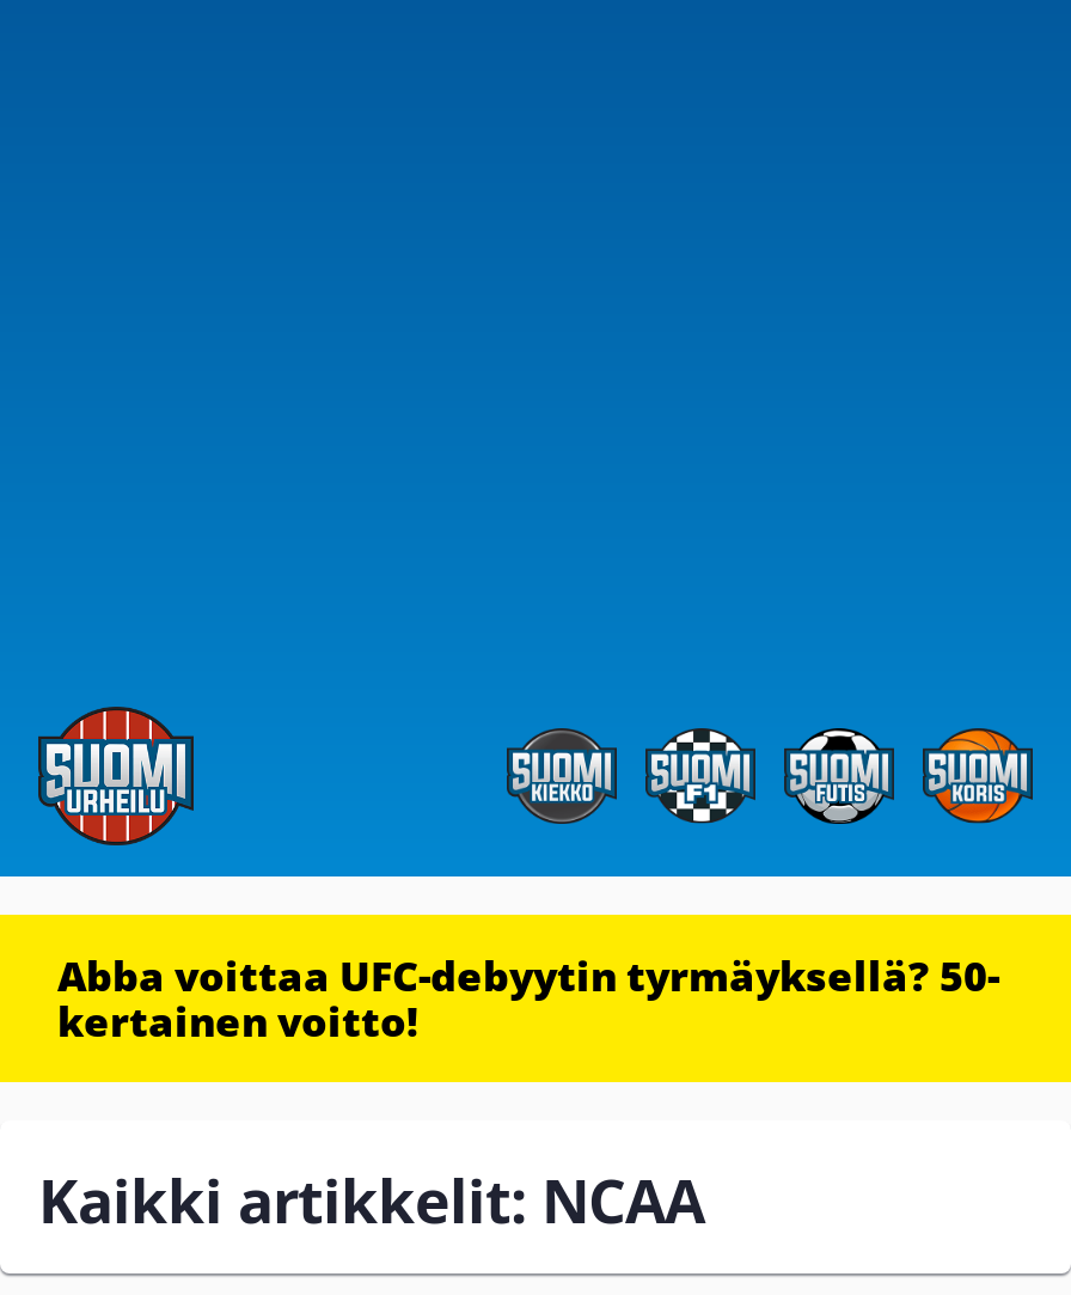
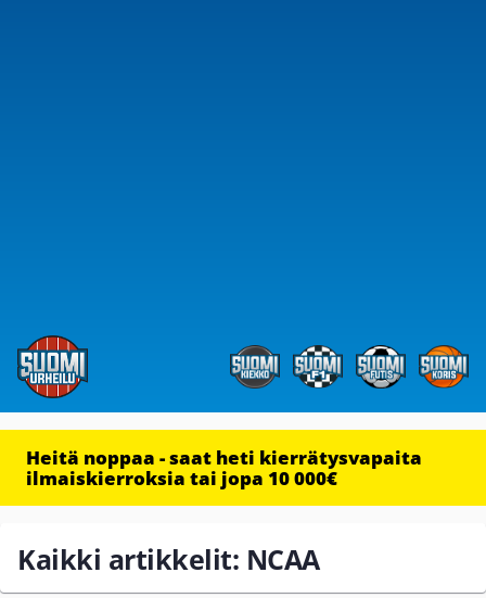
[57,948,999,1049] Abba voittaa UFC-debyytin tyrmäyksellä? 50- | kertainen voitto! -> [26,445,422,491] Heitä noppaa - saat heti kierrätysvapaita | ilmaiskierroksia tai jopa 10 000€

